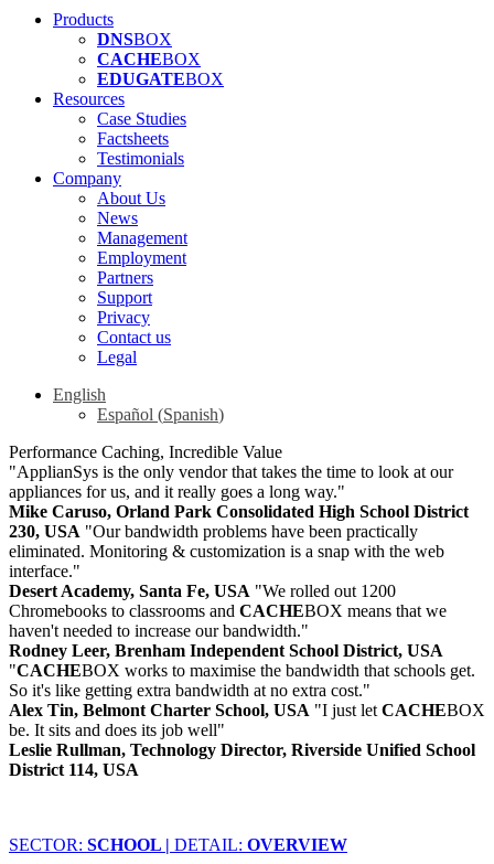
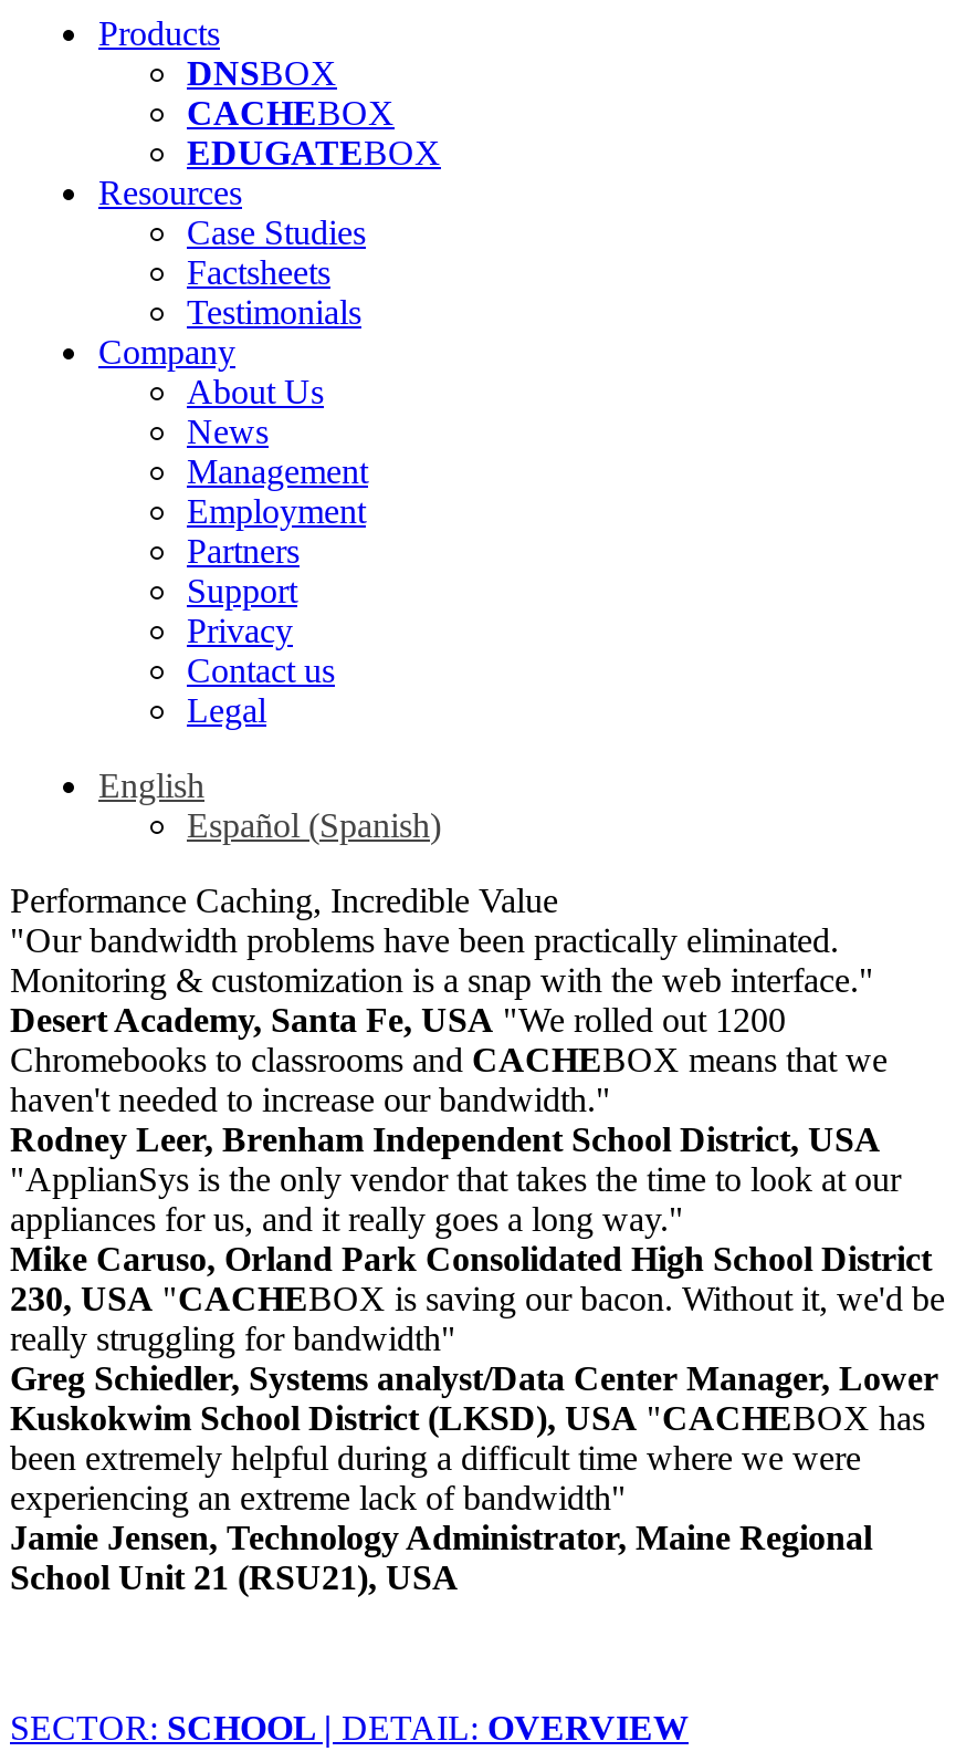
moved [9,462,469,521] -> [10,1160,932,1278]: "ApplianSys is the only vendor that takes the time to look at our | appliances for us, and it really goes a long way." | Mike Caruso, Orland Park Consolidated High School District
[9,522,444,580] 230, USA "Our bandwidth problems have been practically | eliminated. Monitoring & customization is a snap with the web | interface." -> [10,921,874,999] "Our bandwidth problems have been practically eliminated. | Monitoring & customization is a snap with the web interface."
moved [9,582,447,660] -> [10,1001,888,1158]: Desert Academy, Santa Fe, USA "We rolled out 1200 | Chromebooks to classrooms and CACHEBOX means that we | haven't needed to increase our bandwidth." | Rodney Leer, Brenham Independent School District, USA
[9,661,485,779] "CACHEBOX works to maximise the bandwidth that schools get. | So it's like getting extra bandwidth at no extra cost." | Alex Tin, Belmont Charter School, USA "I just let CACHEBOX | be. It sits and does its job well" | Leslie Rullman, Technology Director, Riverside Unified School | District 114, USA -> [10,1280,945,1596] 230, USA "CACHEBOX is saving our bacon. Without it, we'd be | really struggling for bandwidth" | Greg Schiedler, Systems analyst/Data Center Manager, Lower | Kuskokwim School District (LKSD), USA "CACHEBOX has | been extremely helpful during a difficult time where we were | experiencing an extreme lack of bandwidth" | Jamie Jensen, Technology Administrator, Maine Regional | School Unit 21 (RSU21), USA

